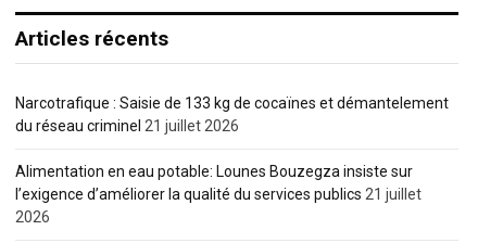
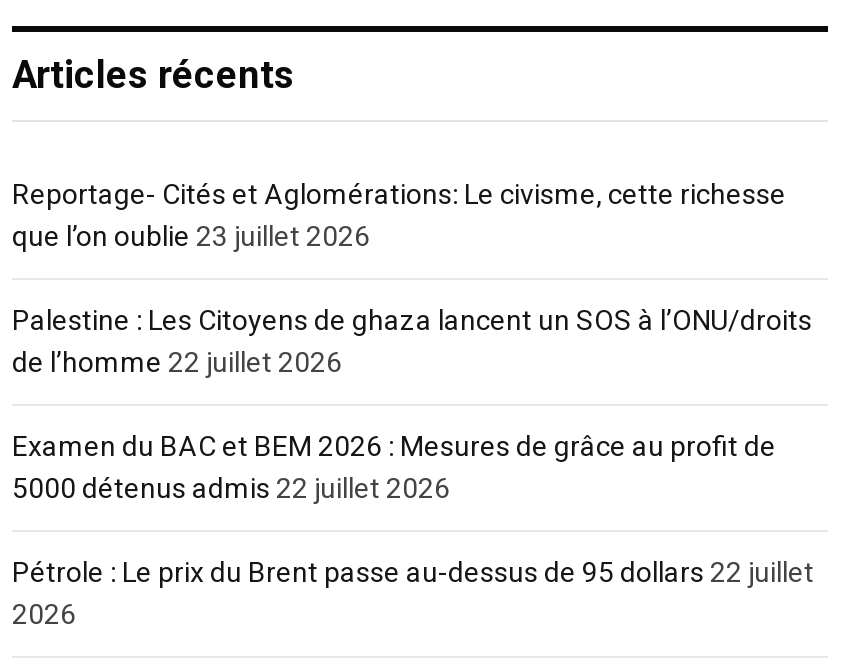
[15,94,449,203] Narcotrafique : Saisie de 133 kg de cocaïnes et démantelement | du réseau criminel 21 juillet 2026 | Alimentation en eau potable: Lounes Bouzegza insiste sur | l’exigence d’améliorer la qualité du services publics 21 juillet -> [12,178,814,588] Reportage- Cités et Aglomérations: Le civisme, cette richesse | que l’on oublie 23 juillet 2026 | Palestine : Les Citoyens de ghaza lancent un SOS à l’ONU/droits | de l’homme 22 juillet 2026 | Examen du BAC et BEM 2026 : Mesures de grâce au profit de | 5000 détenus admis 22 juillet 2026 | Pétrole : Le prix du Brent passe au-dessus de 95 dollars 22 juillet

